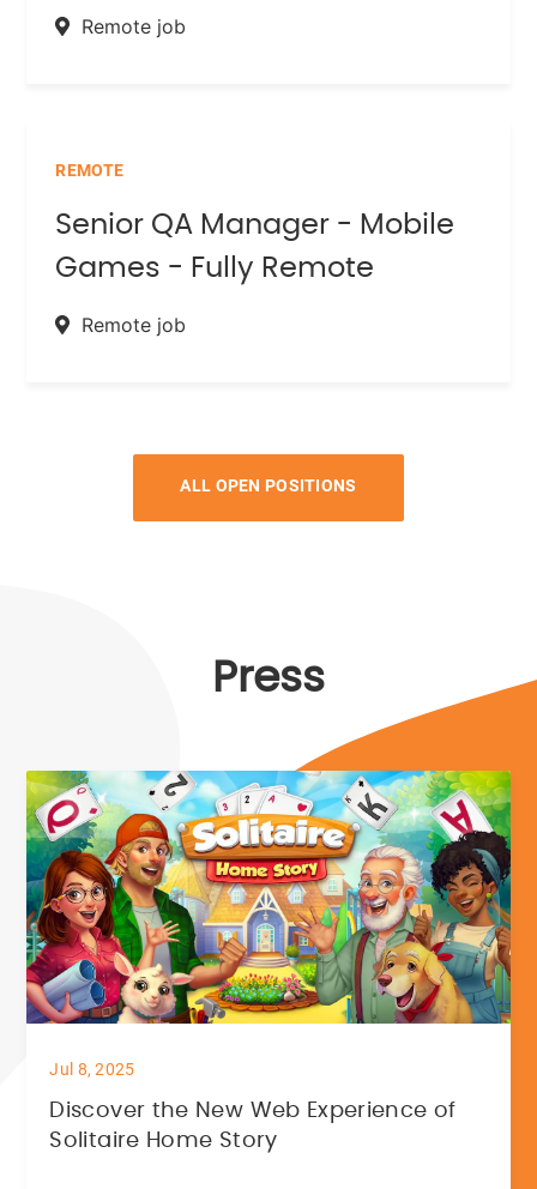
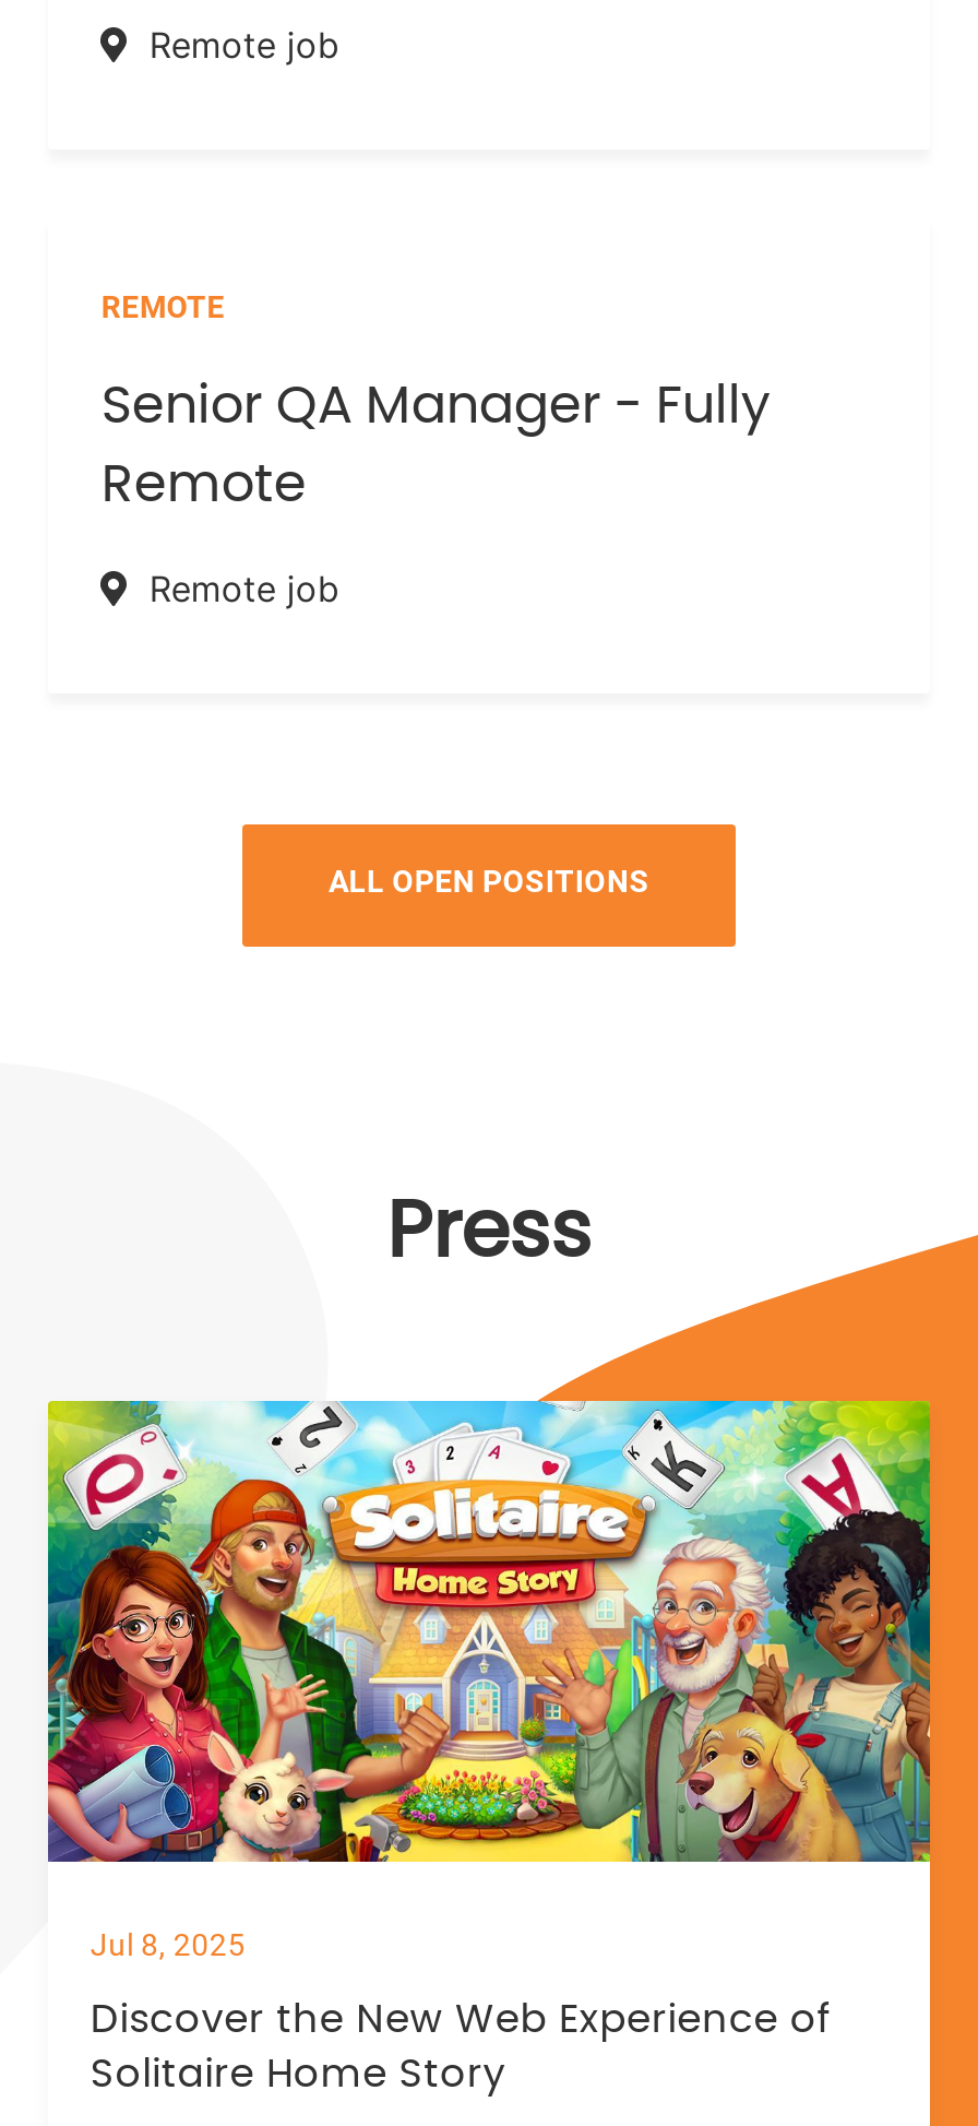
[56,211,455,240] Senior QA Manager - Mobile -> [101,381,771,433] Senior QA Manager - Fully
[56,254,374,283] Games - Fully Remote -> [101,460,306,512] Remote

